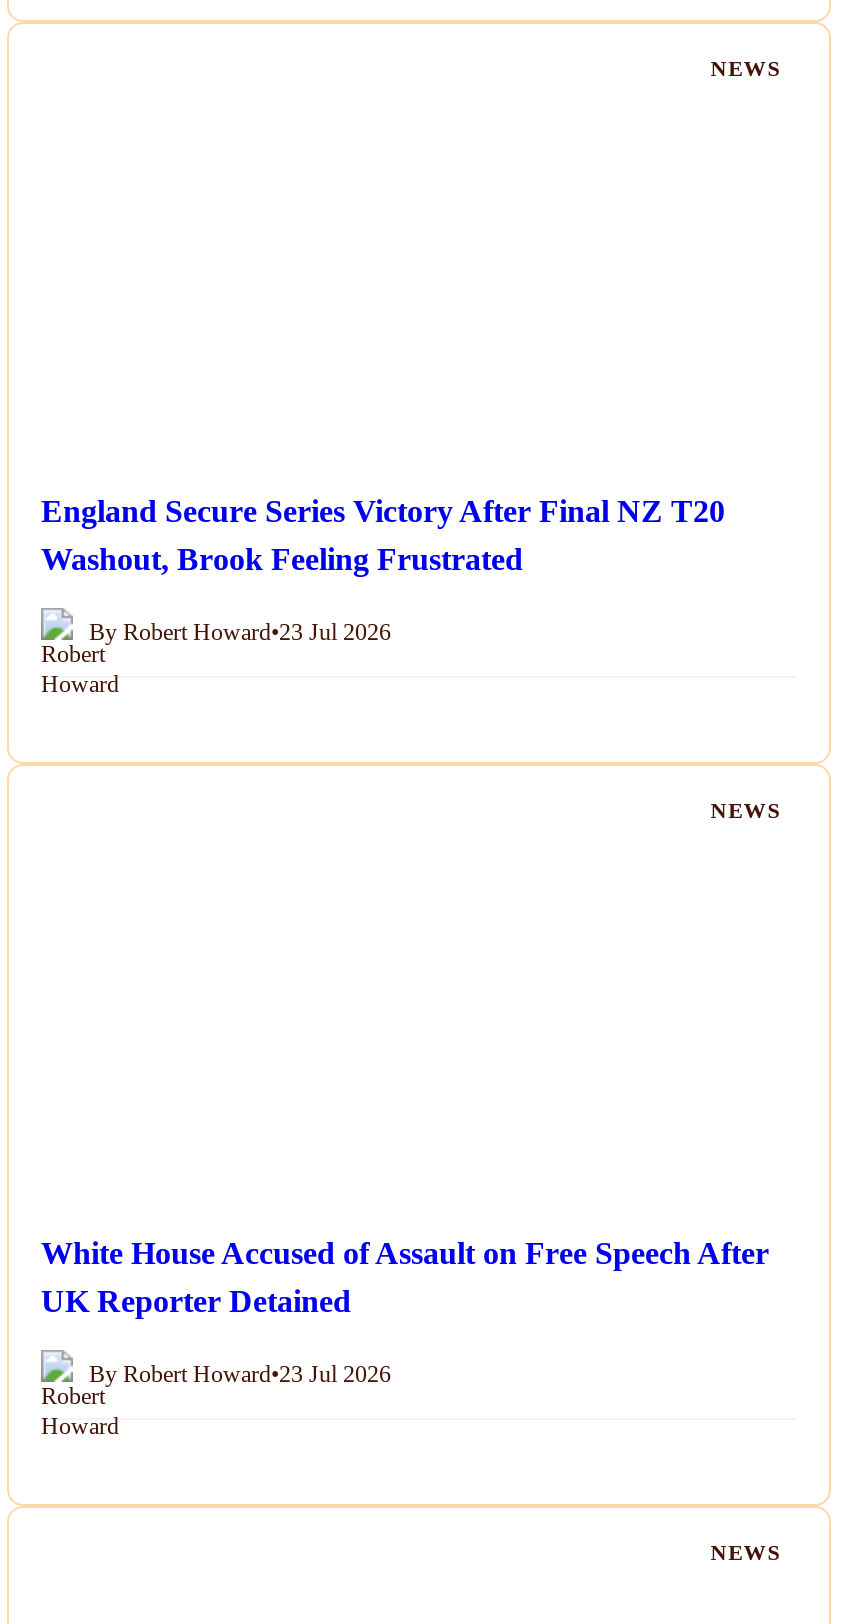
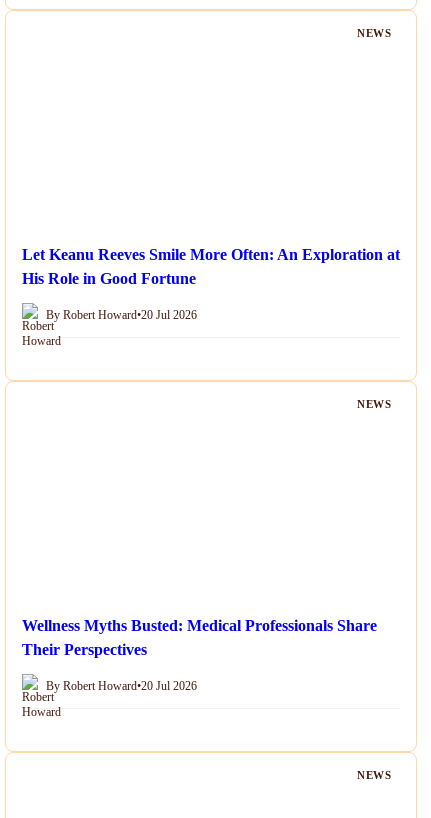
[41,494,725,576] England Secure Series Victory After Final NZ T20 | Washout, Brook Feeling Frustrated -> [22,246,400,287] Let Keanu Reeves Smile More Often: An Exploration at | His Role in Good Fortune
[89,617,391,645] By Robert Howard•23 Jul 2026 -> [46,308,197,322] By Robert Howard•20 Jul 2026
[41,1236,769,1318] White House Accused of Assault on Free Speech After | UK Reporter Detained -> [22,617,377,658] Wellness Myths Busted: Medical Professionals Share | Their Perspectives
[89,1359,391,1387] By Robert Howard•23 Jul 2026 -> [46,679,197,693] By Robert Howard•20 Jul 2026

